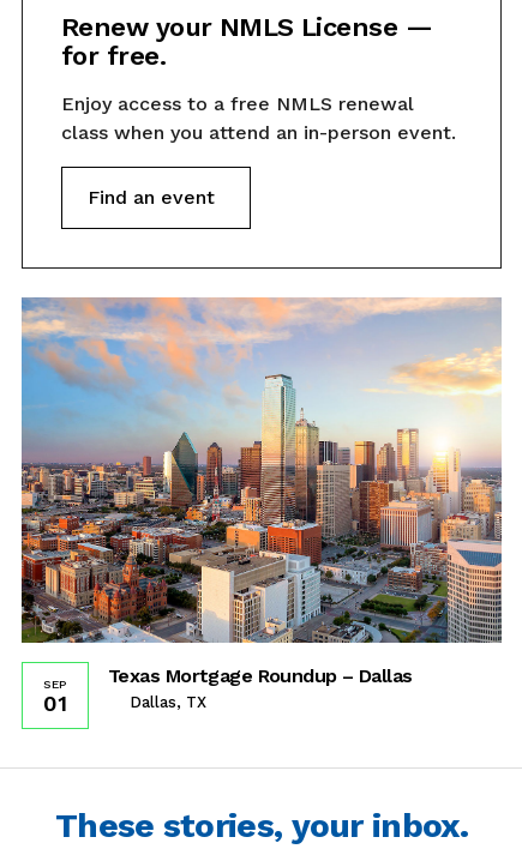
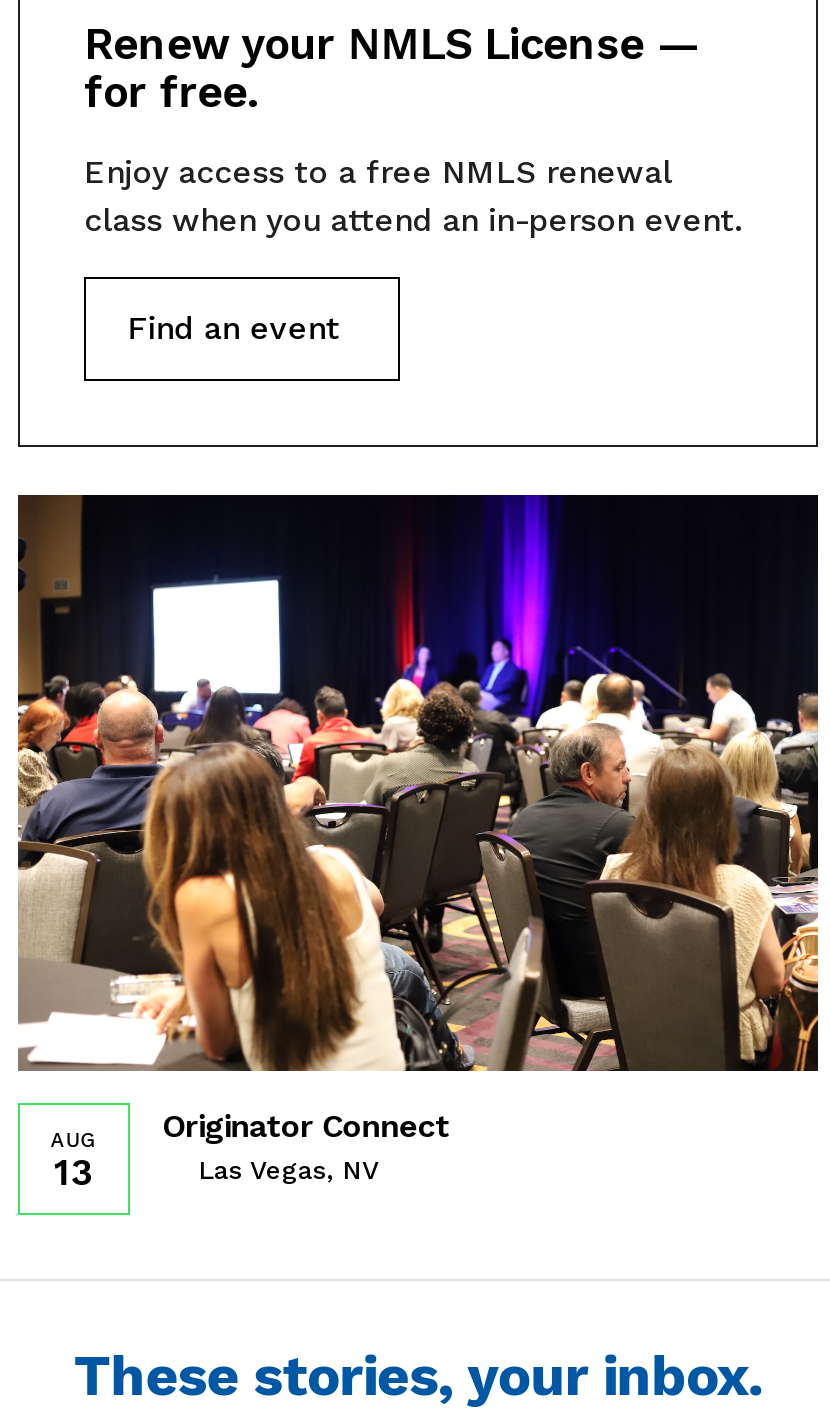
[20,296,503,711] [image] | Texas Mortgage Roundup – Dallas | Dallas, TX -> [16,493,820,1184] [image] | Originator Connect | Las Vegas, NV
[43,678,68,716] SEP | 01 -> [50,1129,98,1193] AUG | 13

